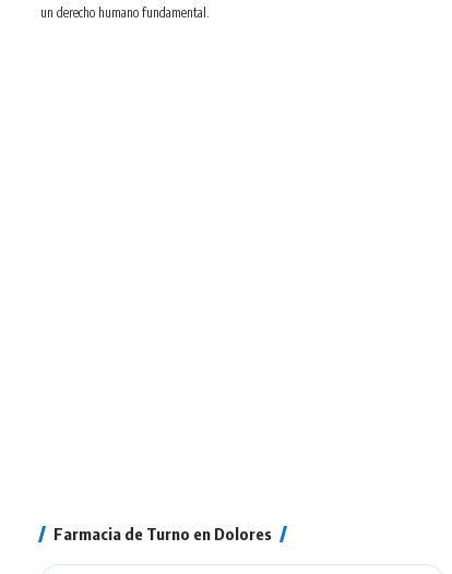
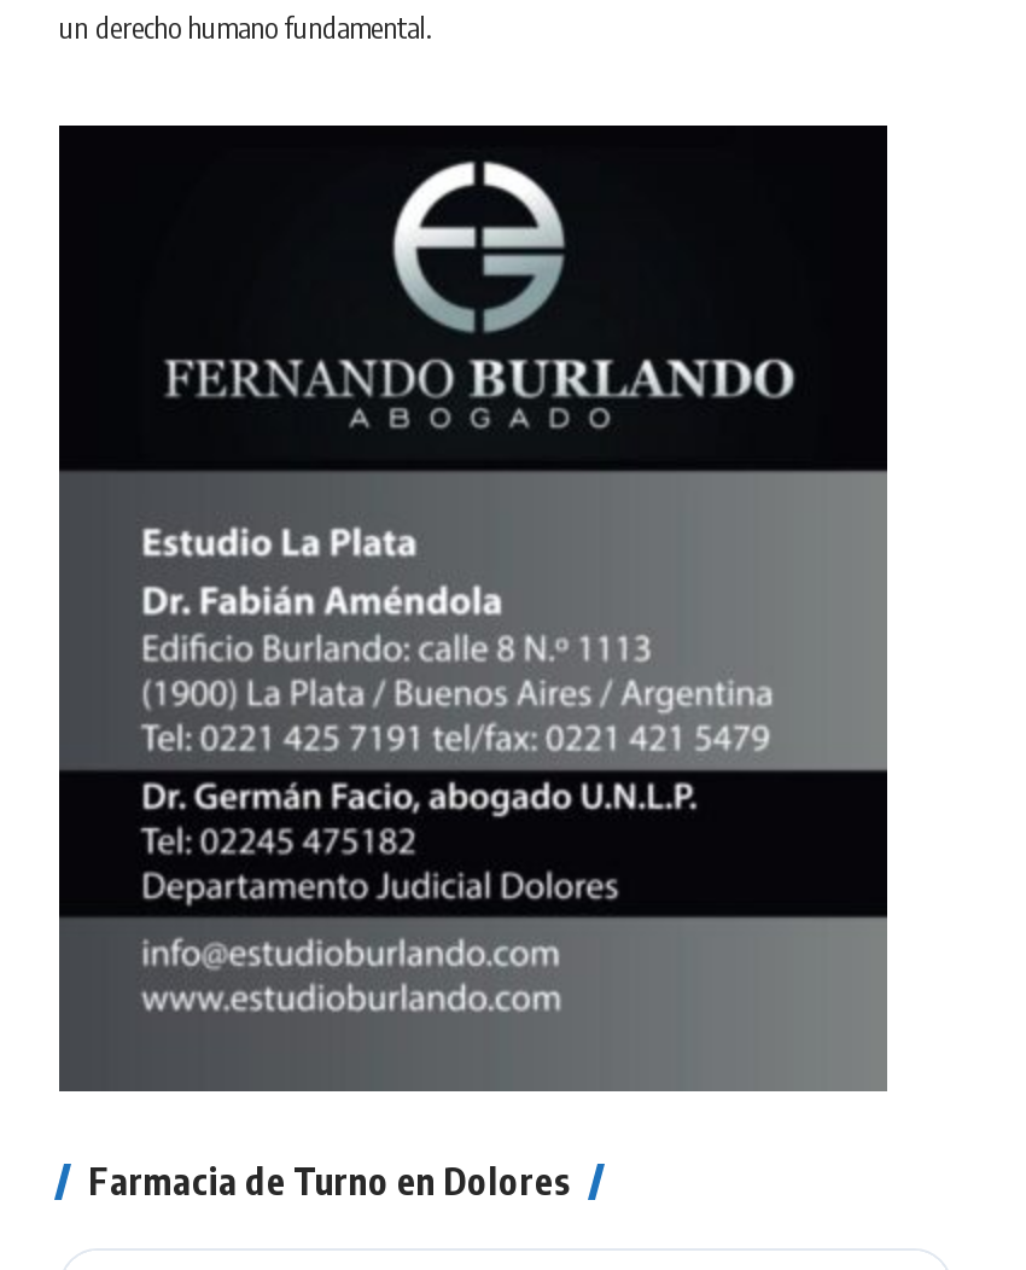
none -> [57,123,890,1094] [image]

